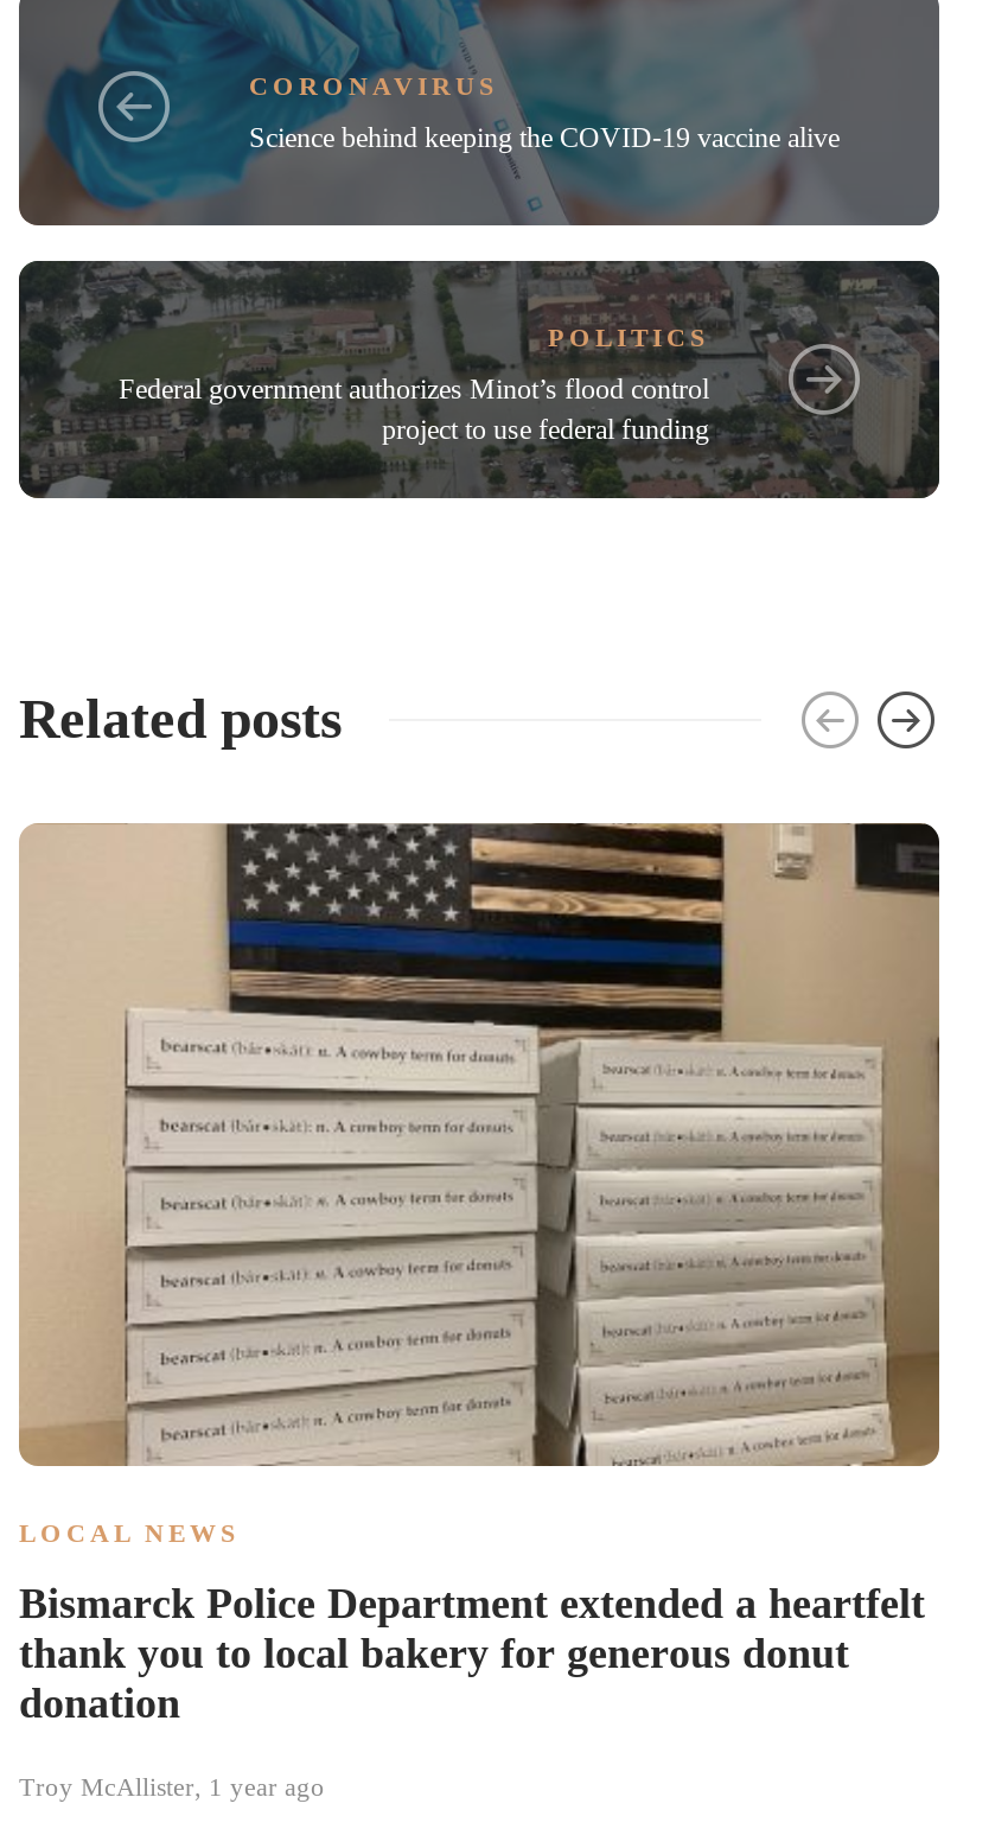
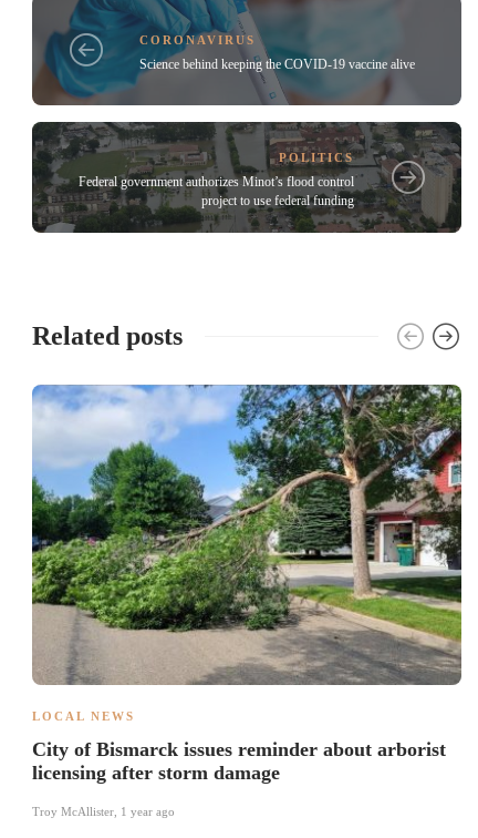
[19,821,942,1466] [image] -> [31,384,463,685] [image]
[19,1580,925,1727] Bismarck Police Department extended a heartfelt | thank you to local bakery for generous donut | donation -> [32,738,446,784] City of Bismarck issues reminder about arborist | licensing after storm damage

